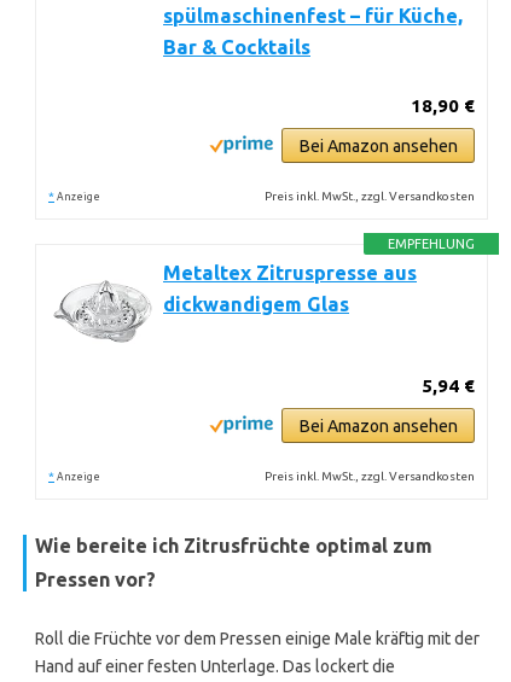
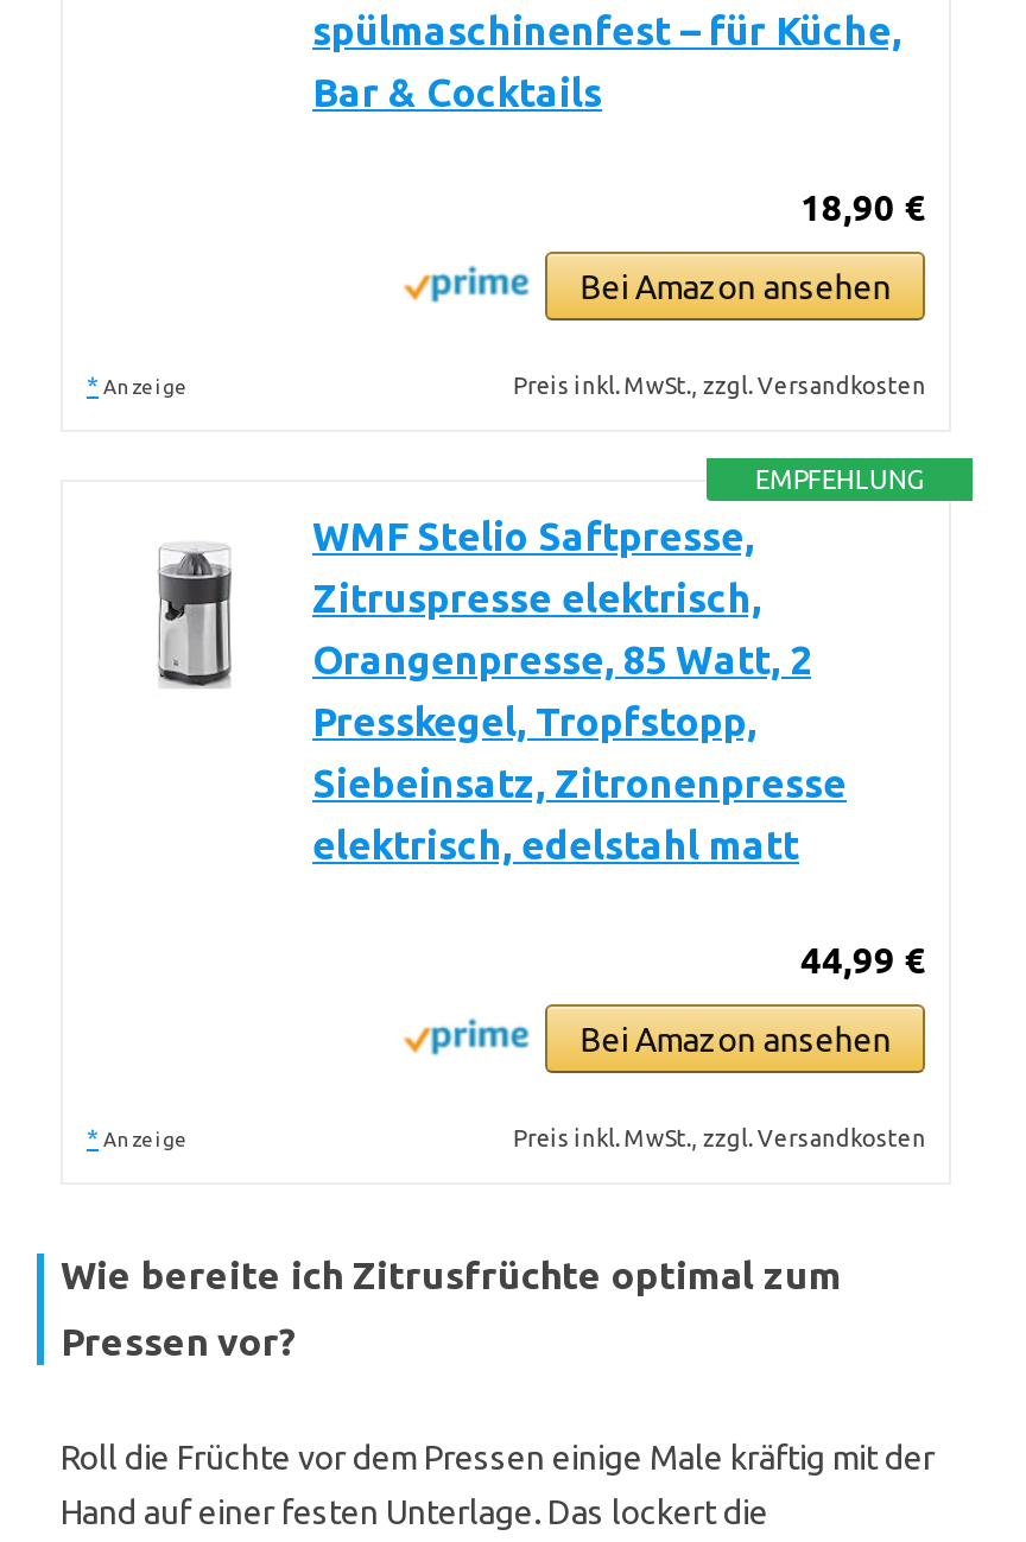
[53,262,417,343] [image] | Metaltex Zitruspresse aus | dickwandigem Glas -> [156,515,847,867] [image] | WMF Stelio Saftpresse, | Zitruspresse elektrisch, | Orangenpresse, 85 Watt, 2 | Presskegel, Tropfstopp, | Siebeinsatz, Zitronenpresse | elektrisch, edelstahl matt
[422,375,475,396] 5,94 € -> [800,940,926,981] 44,99 €

